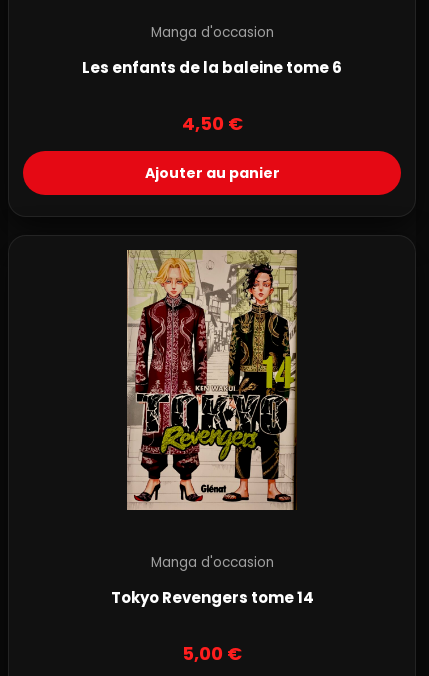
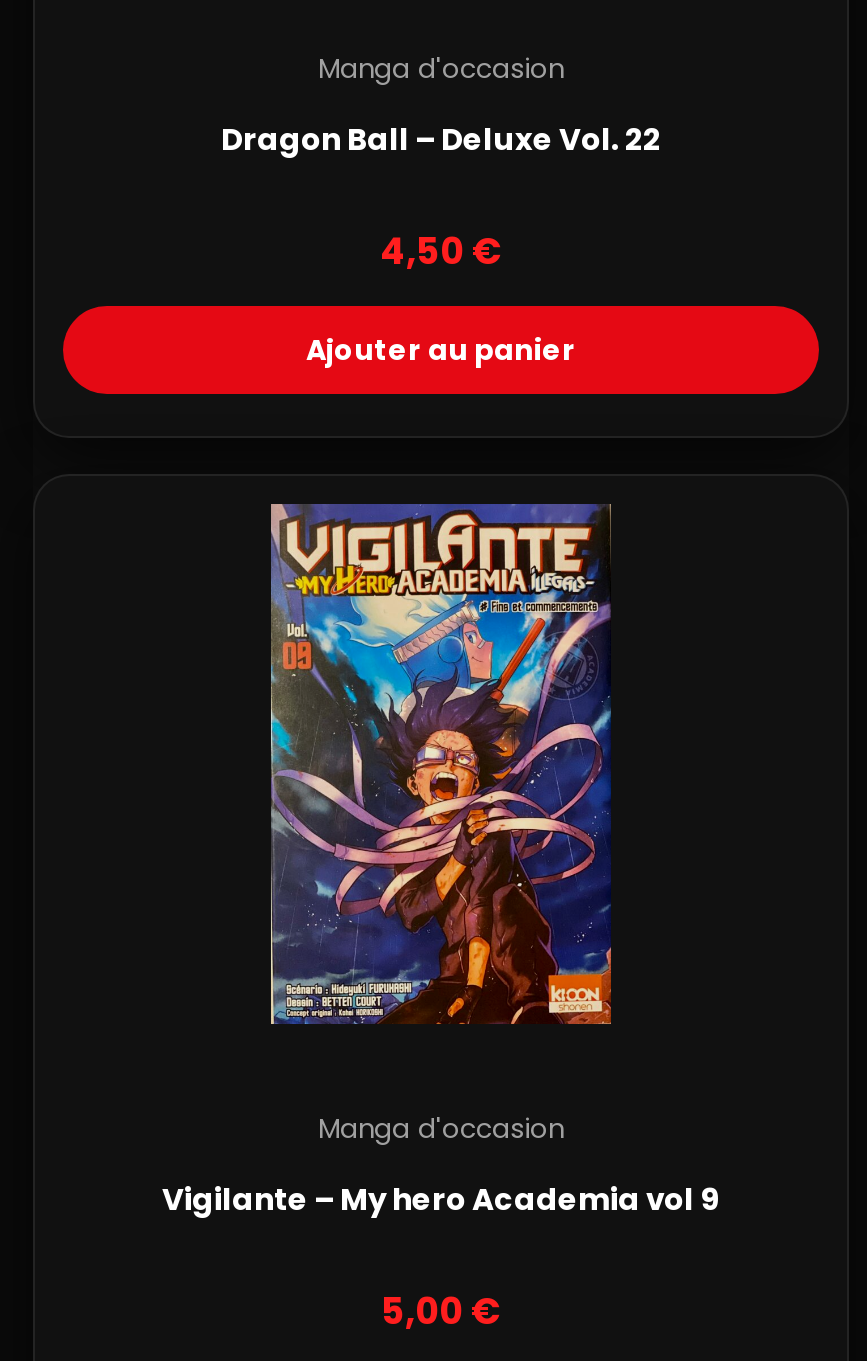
[82,57,342,78] Les enfants de la baleine tome 6 -> [221,117,661,159] Dragon Ball – Deluxe Vol. 22
[127,249,298,511] [image] -> [269,502,613,1026] [image]
[110,587,313,608] Tokyo Revengers tome 14 -> [162,1178,720,1220] Vigilante – My hero Academia vol 9

